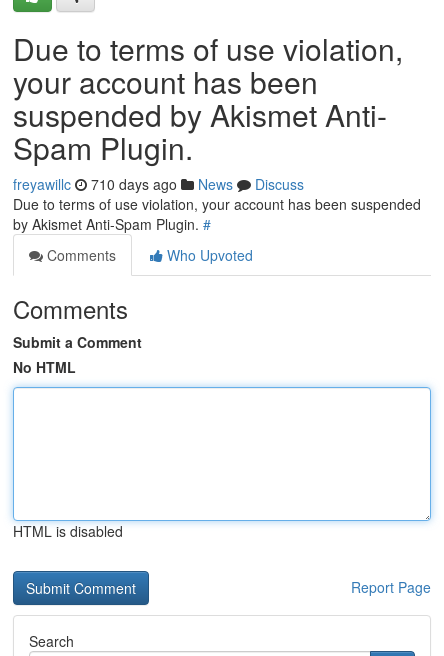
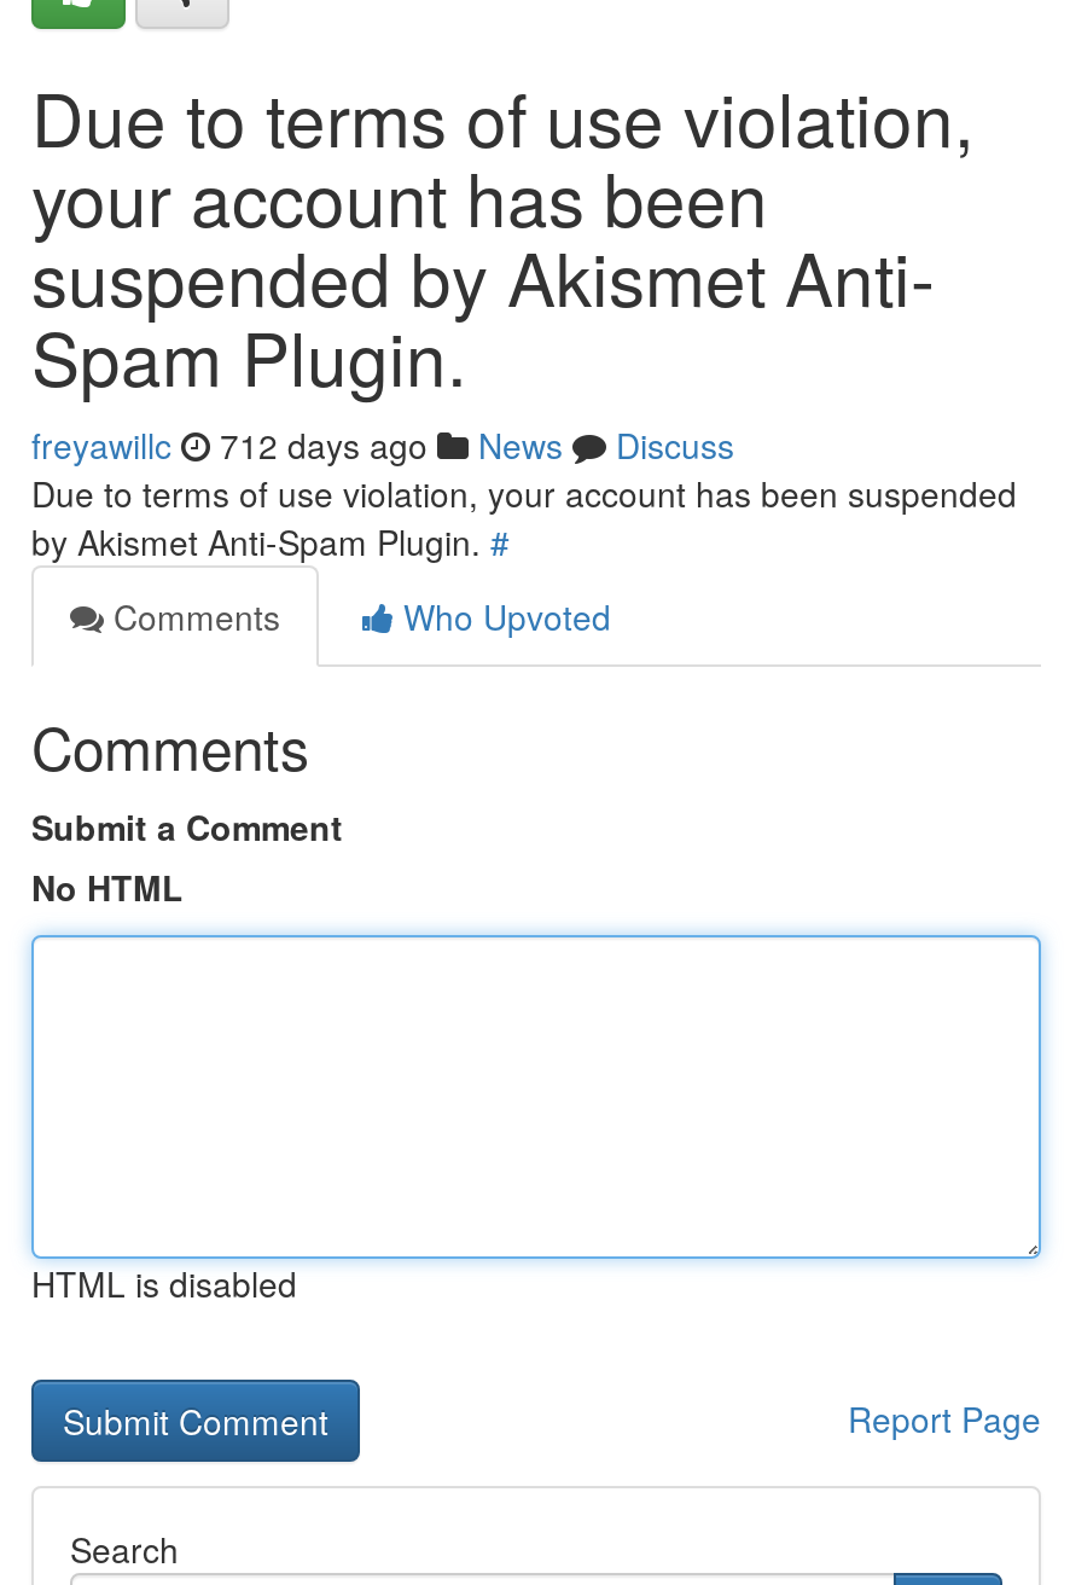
[13,174,304,194] freyawillc 710 days ago News Discuss -> [31,420,734,469] freyawillc 712 days ago News Discuss

